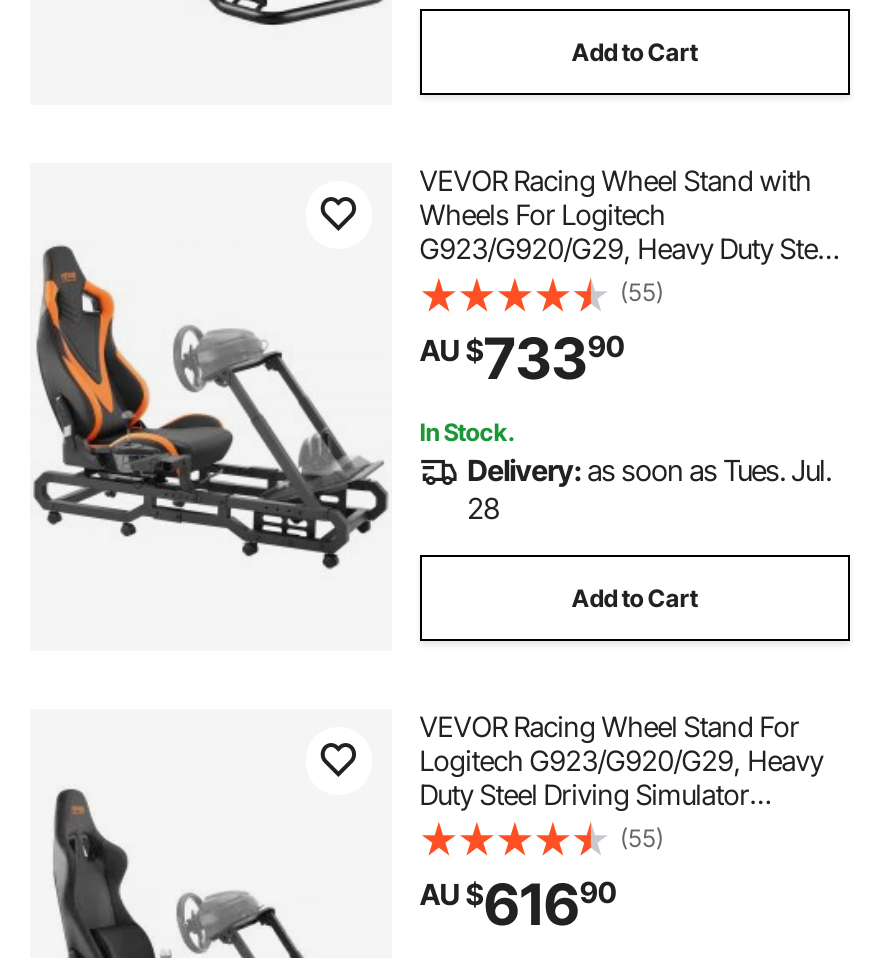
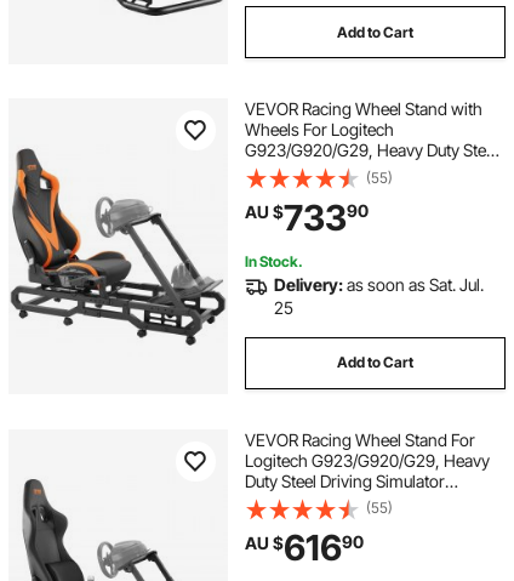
[467,453,831,487] Delivery: as soon as Tues. Jul. -> [274,274,483,295] Delivery: as soon as Sat. Jul.
[467,491,499,525] 28 -> [274,298,293,318] 25

